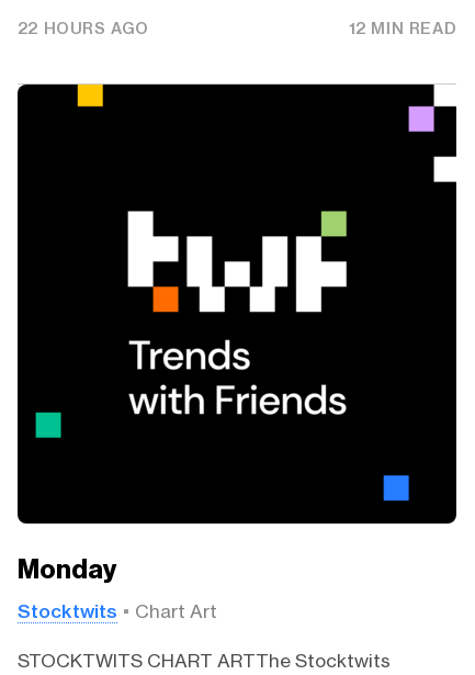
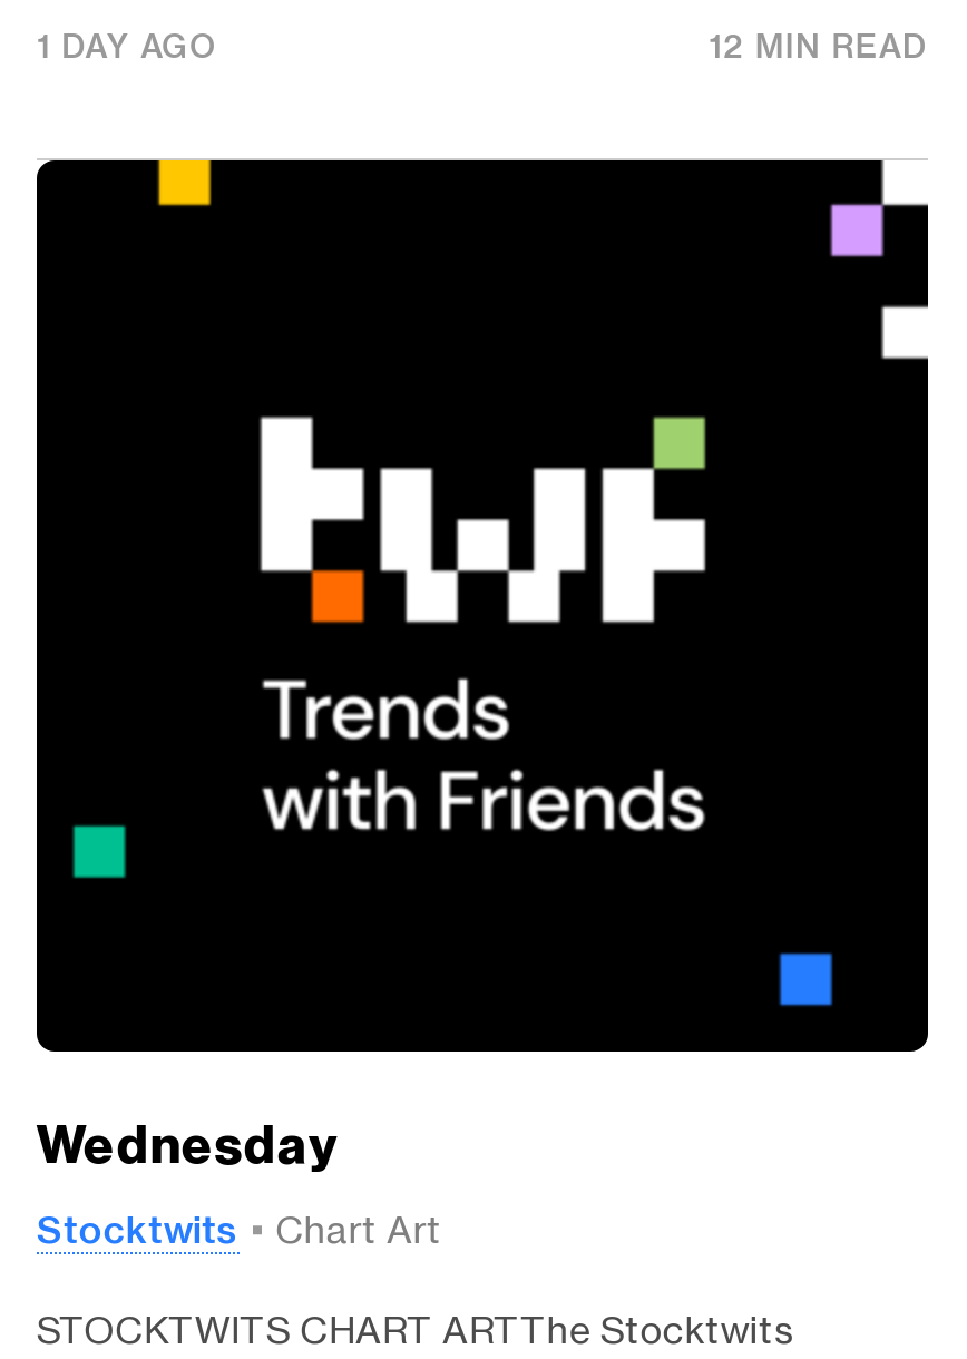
[17,19,149,38] 22 HOURS AGO -> [37,27,218,67] 1 DAY AGO
[17,554,116,585] Monday -> [37,1114,335,1176] Wednesday

